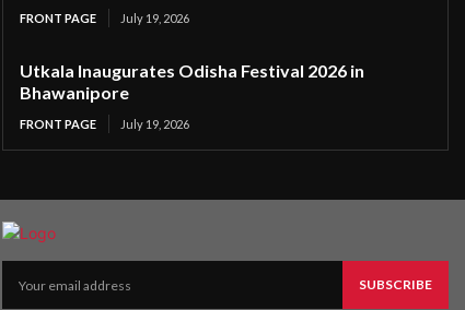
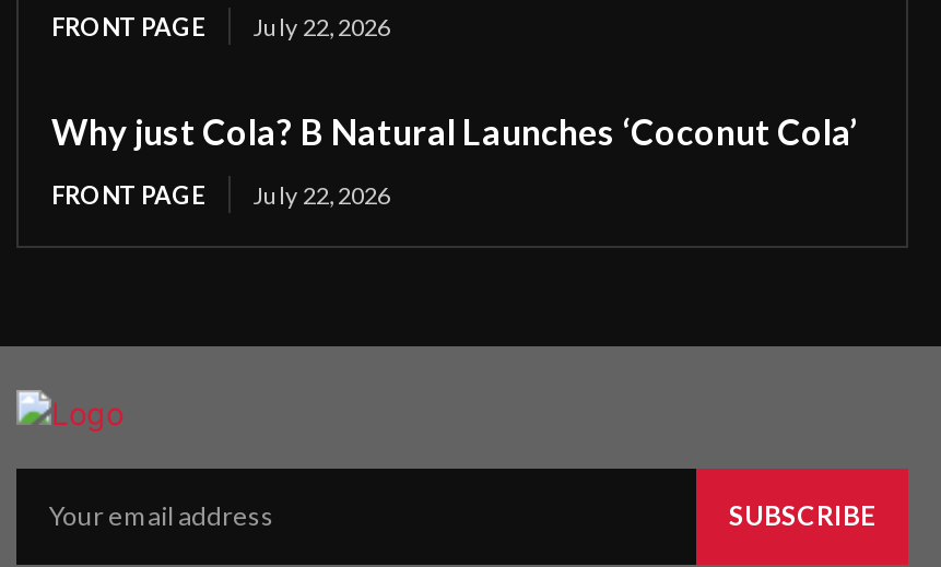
[20,11,189,25] FRONT PAGE July 19, 2026 -> [51,12,390,40] FRONT PAGE July 22, 2026
[20,60,364,103] Utkala Inaugurates Odisha Festival 2026 in | Bhawanipore -> [51,110,858,152] Why just Cola? B Natural Launches ‘Coconut Cola’
[20,117,189,131] FRONT PAGE July 19, 2026 -> [51,180,390,209] FRONT PAGE July 22, 2026

